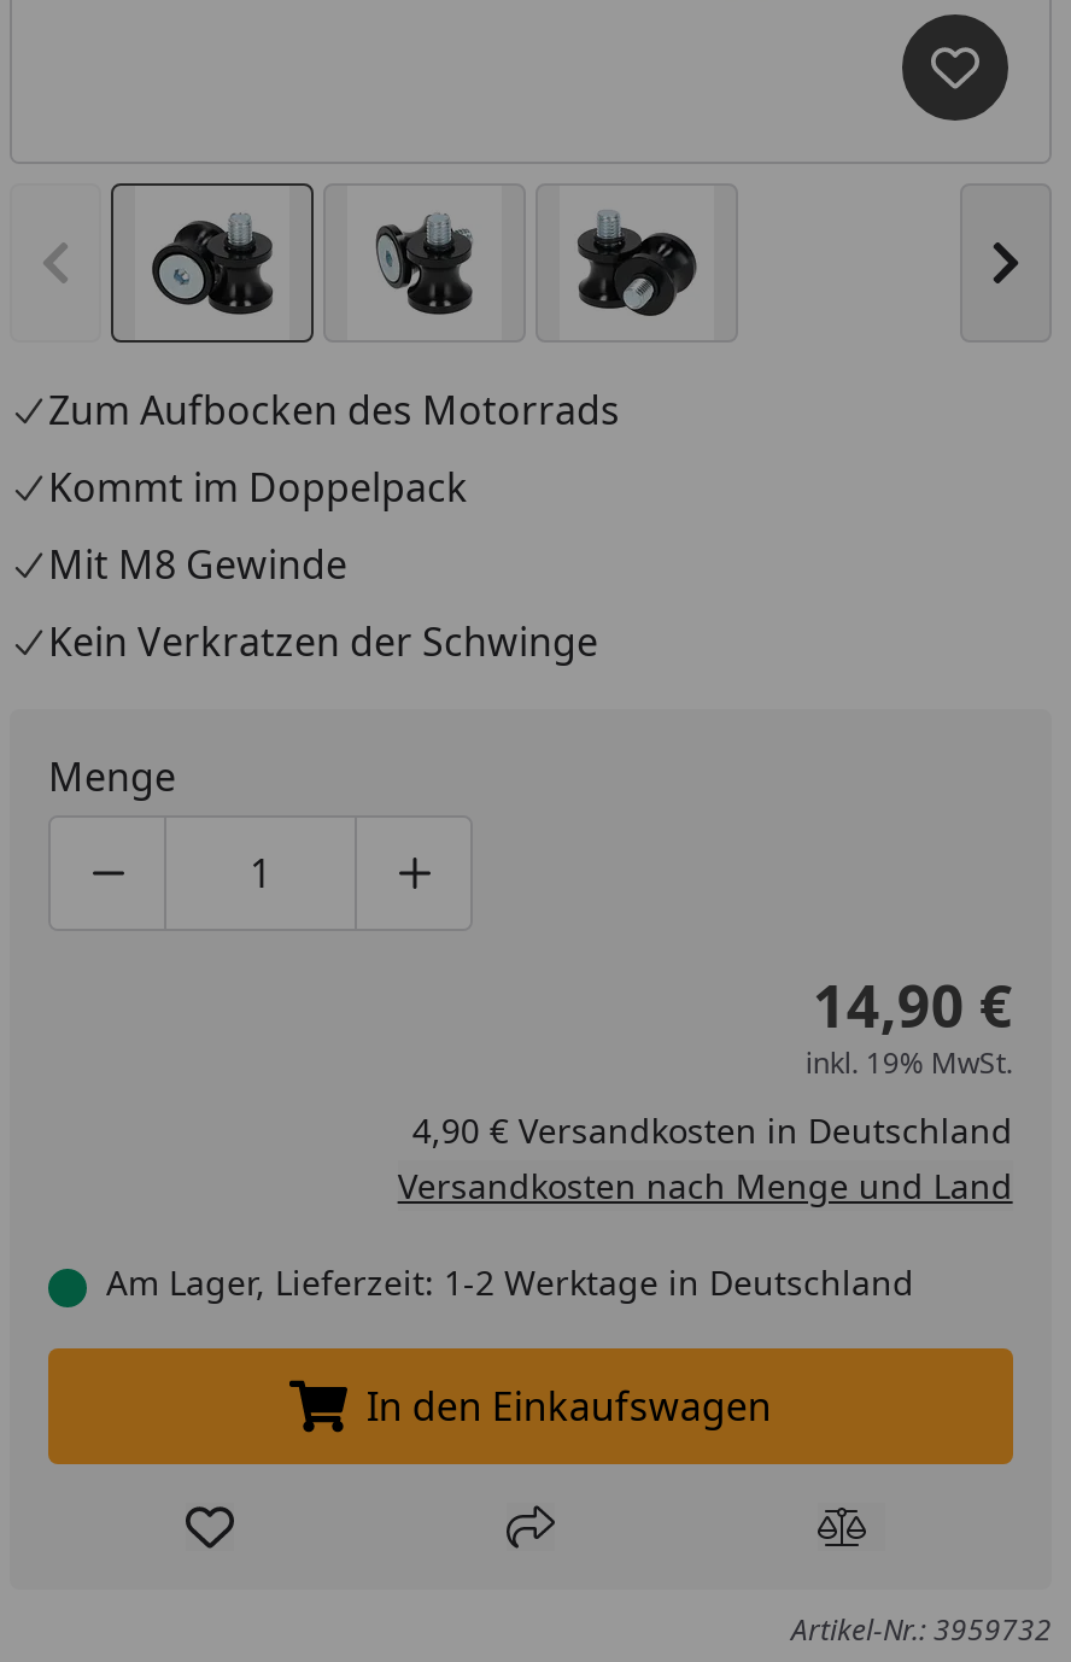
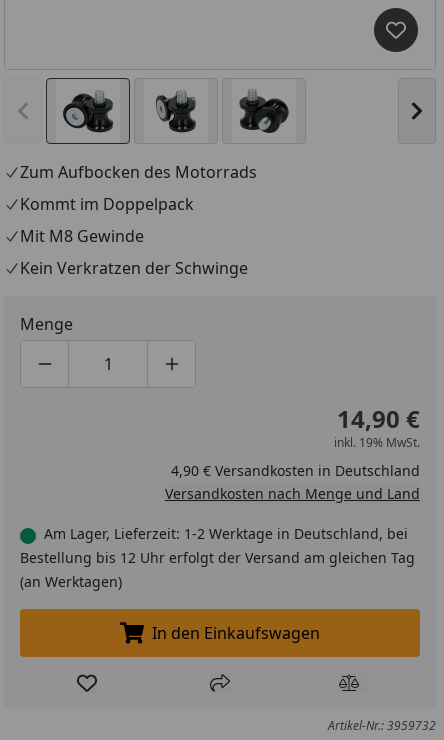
[106,1259,914,1305] Am Lager, Lieferzeit: 1-2 Werktage in Deutschland -> [20,524,415,591] Am Lager, Lieferzeit: 1-2 Werktage in Deutschland, bei | Bestellung bis 12 Uhr erfolgt der Versand am gleichen Tag | (an Werktagen)

